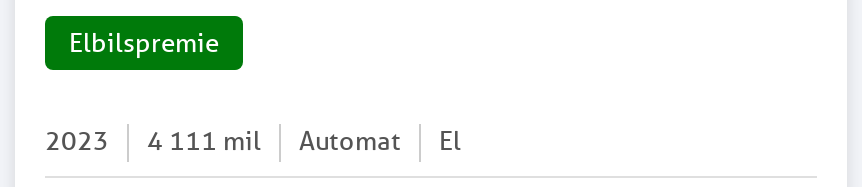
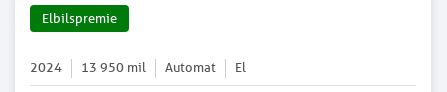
[45,124,109,158] 2023 -> [30,59,62,76] 2024
[147,124,261,158] 4 111 mil -> [81,59,146,76] 13 950 mil

